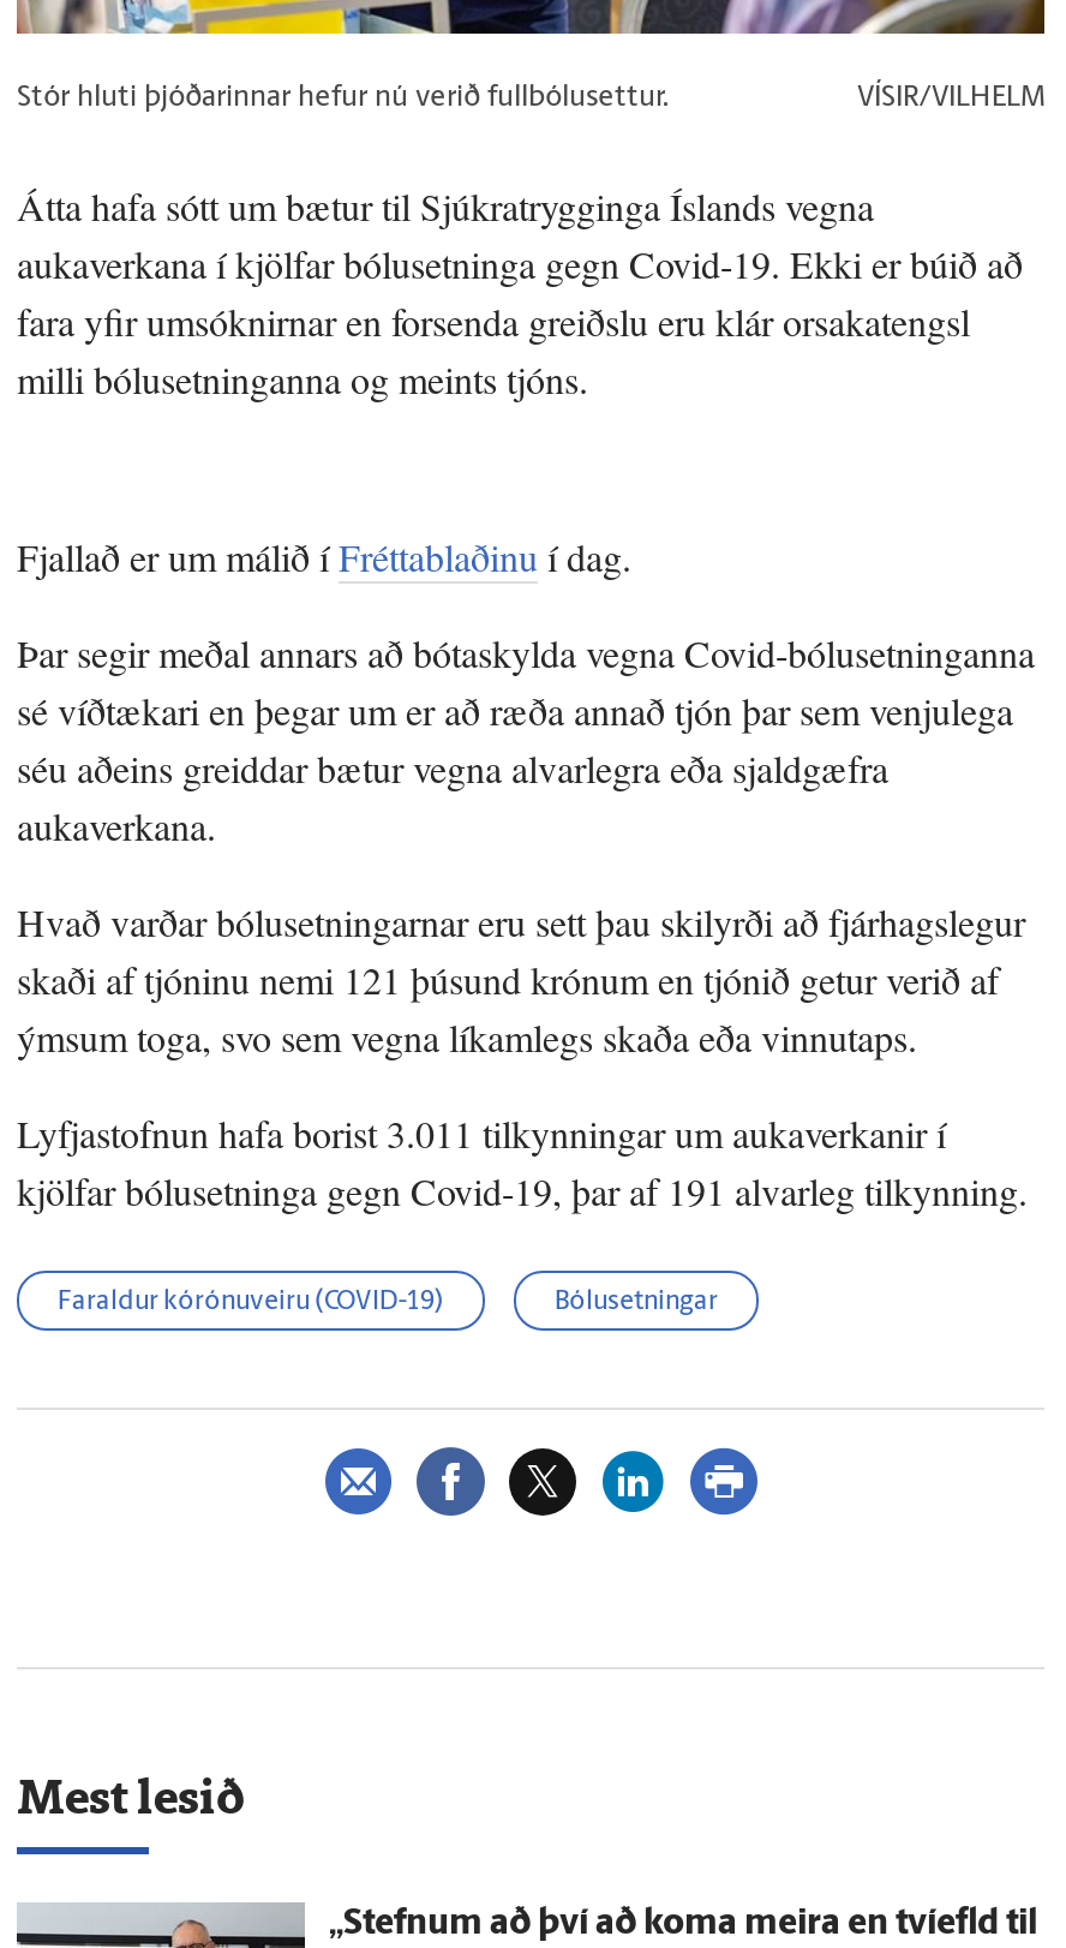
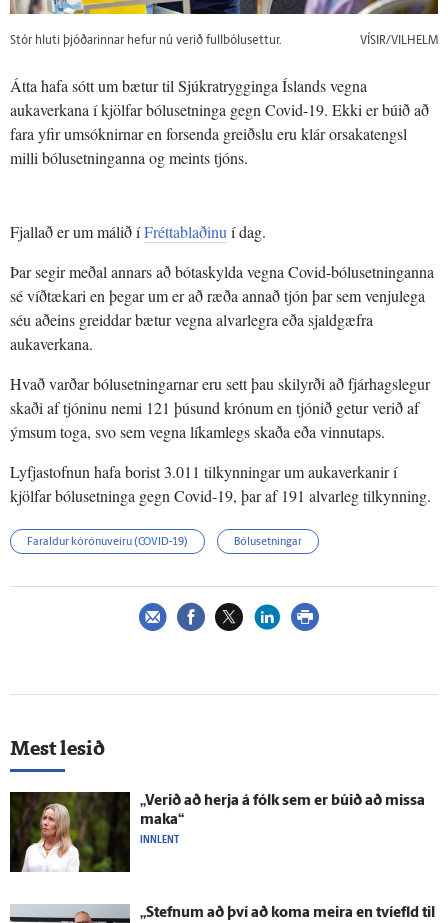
none -> [9,791,425,873] [image] | „Verið að herja á fólk sem er búið að missa | maka“ | INNLENT

